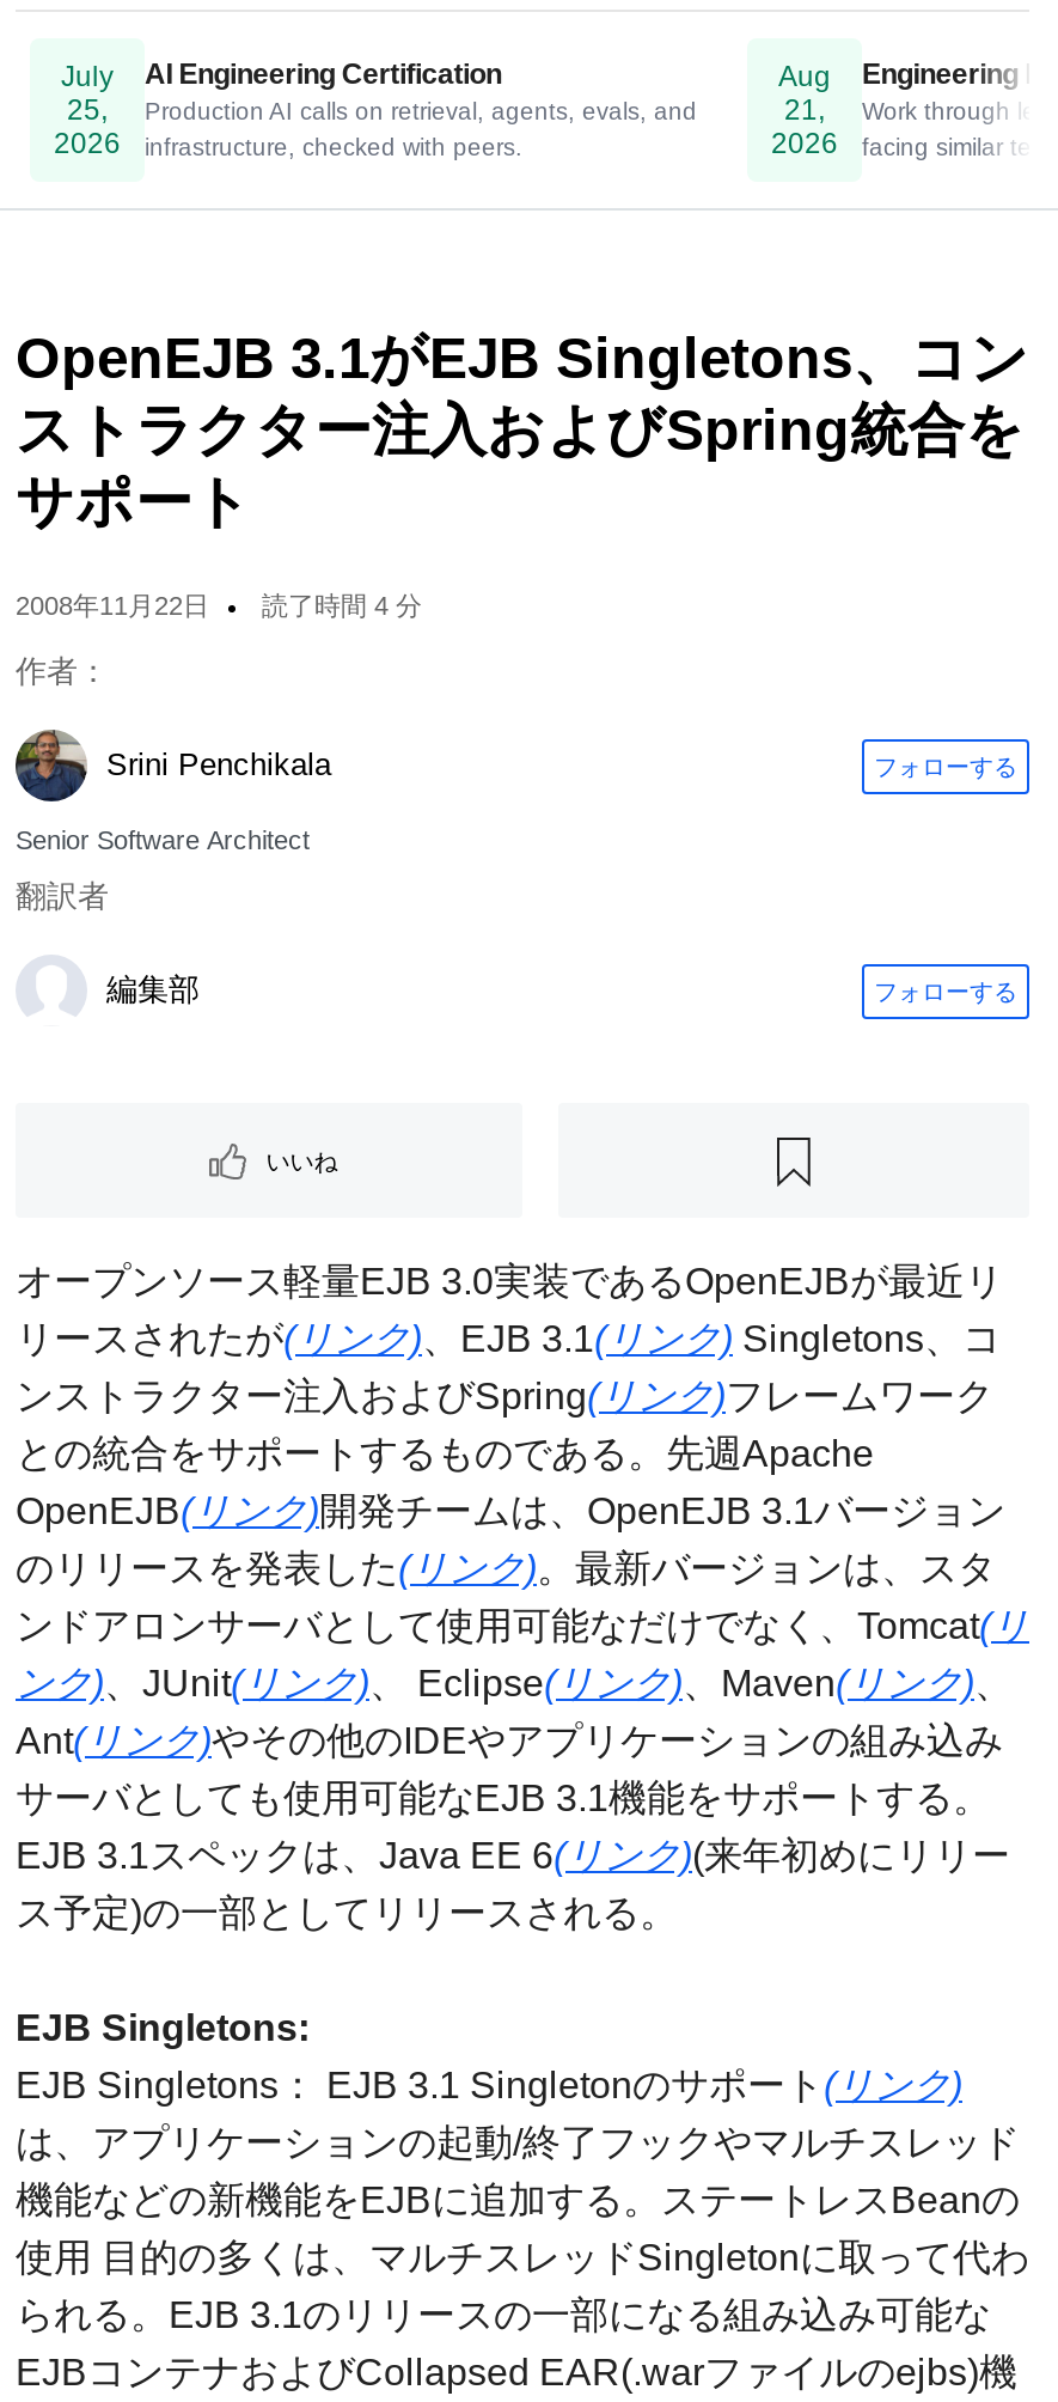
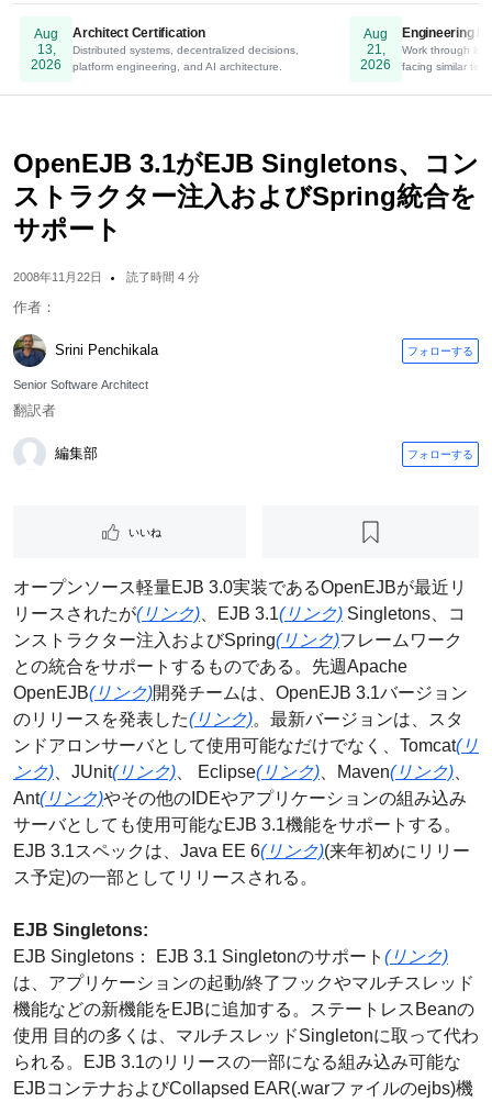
[61,60,114,127] July | 25, -> [34,26,58,57] Aug | 13,
[145,56,697,159] AI Engineering Certification | Production AI calls on retrieval, agents, evals, and | infrastructure, checked with peers. -> [72,25,299,72] Architect Certification | Distributed systems, decentralized decisions, | platform engineering, and AI architecture.

